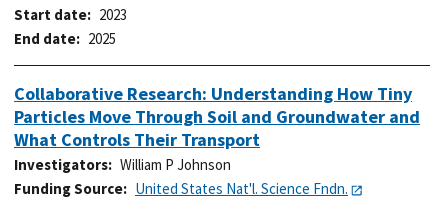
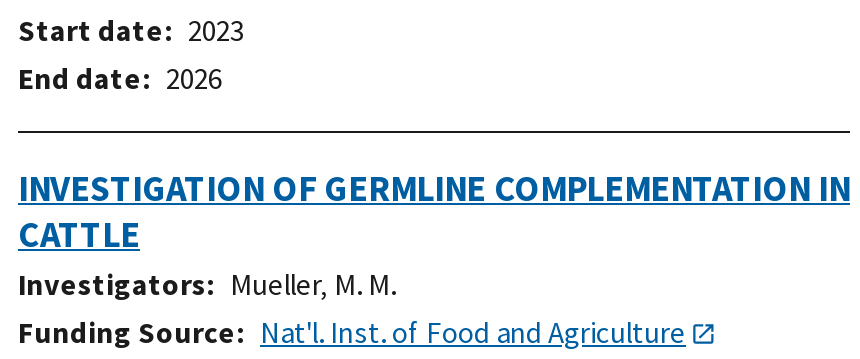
[14,29,116,48] End date 2025 -> [18,58,222,96] End date 2026
[14,82,420,151] Collaborative Research: Understanding How Tiny | Particles Move Through Soil and Groundwater and | What Controls Their Transport -> [18,164,850,256] INVESTIGATION OF GERMLINE COMPLEMENTATION IN | CATTLE
[120,155,231,174] William P Johnson -> [230,264,396,302] Mueller, M. M.
[135,179,348,198] United States Nat'l. Science Fndn. -> [260,312,686,350] Nat'l. Inst. of Food and Agriculture

